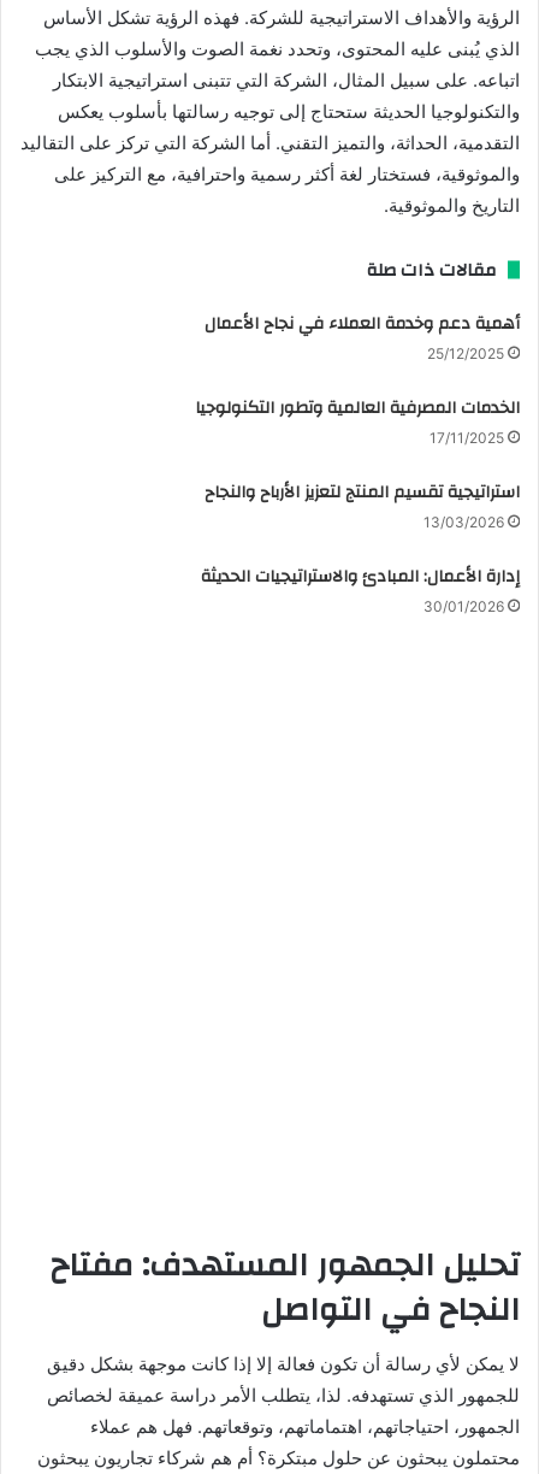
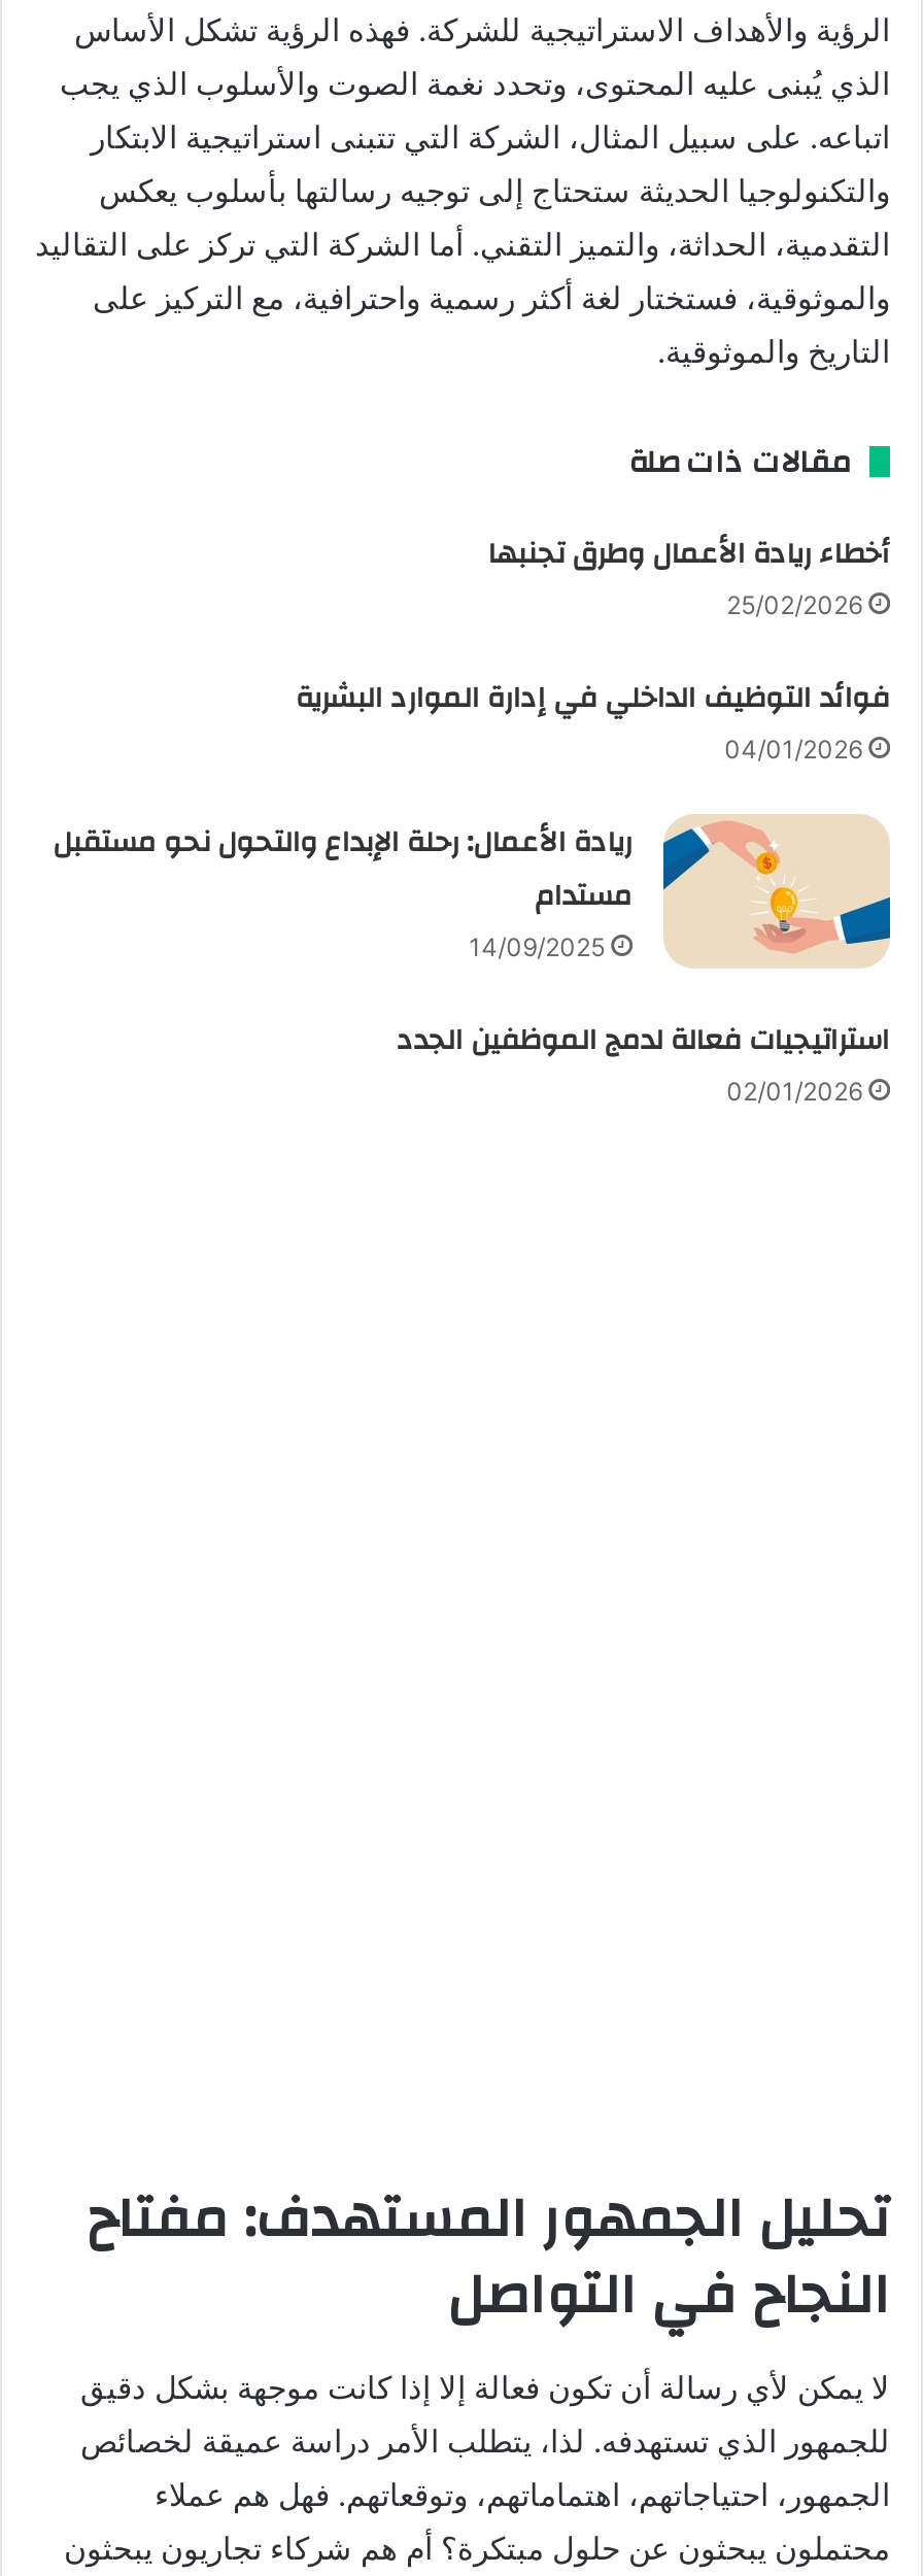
[204,308,519,362] أهمية دعم وخدمة العملاء في نجاح الأعمال | 25/12/2025 -> [488,527,889,619] أخطاء ريادة الأعمال وطرق تجنبها | 25/02/2026
[195,392,519,446] الخدمات المصرفية العالمية وتطور التكنولوجيا | 17/11/2025 -> [296,671,889,764] فوائد التوظيف الداخلي في إدارة الموارد البشرية | 04/01/2026
[204,476,519,530] استراتيجية تقسيم المنتج لتعزيز الأرباح والنجاح | 13/03/2026 -> [53,815,632,961] ريادة الأعمال: رحلة الإبداع والتحول نحو مستقبل | مستدام | 14/09/2025
[201,561,519,615] إدارة الأعمال: المبادئ والاستراتيجيات الحديثة | 30/01/2026 -> [397,1013,889,1106] استراتيجيات فعالة لدمج الموظفين الجدد | 02/01/2026

